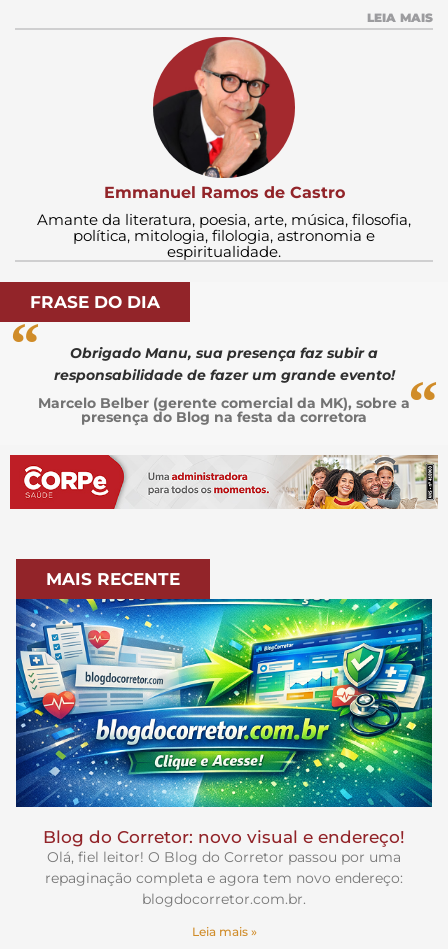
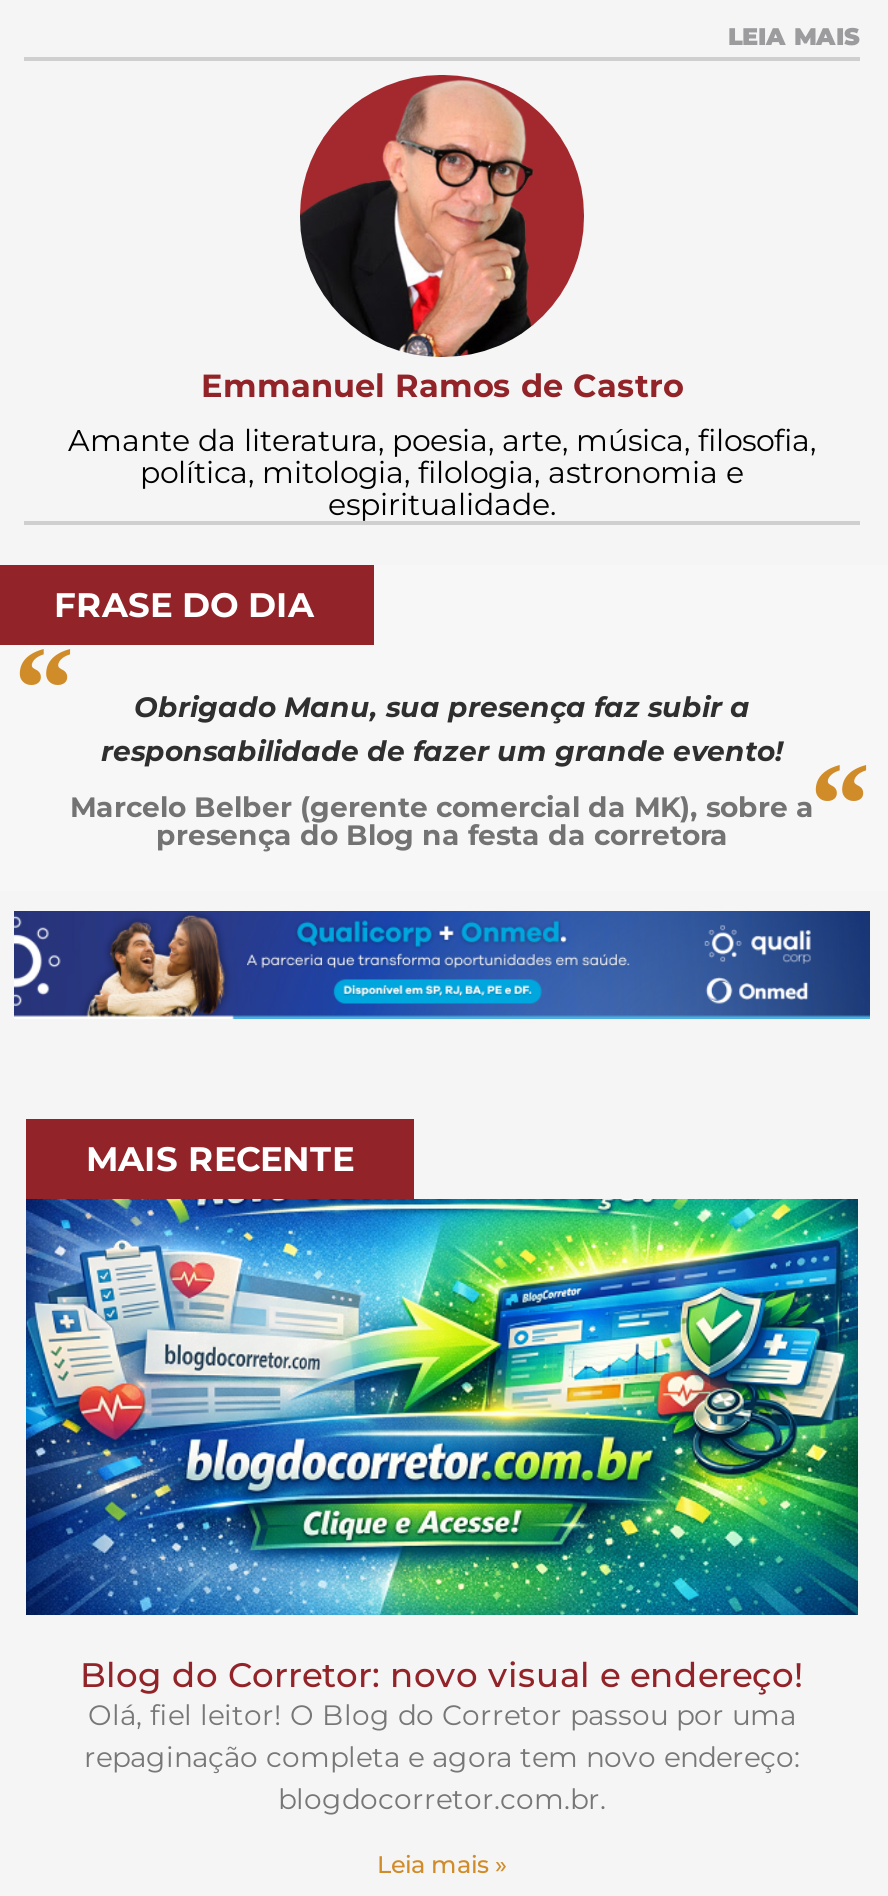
[9,454,438,510] [image] -> [12,909,872,1021] [image]

